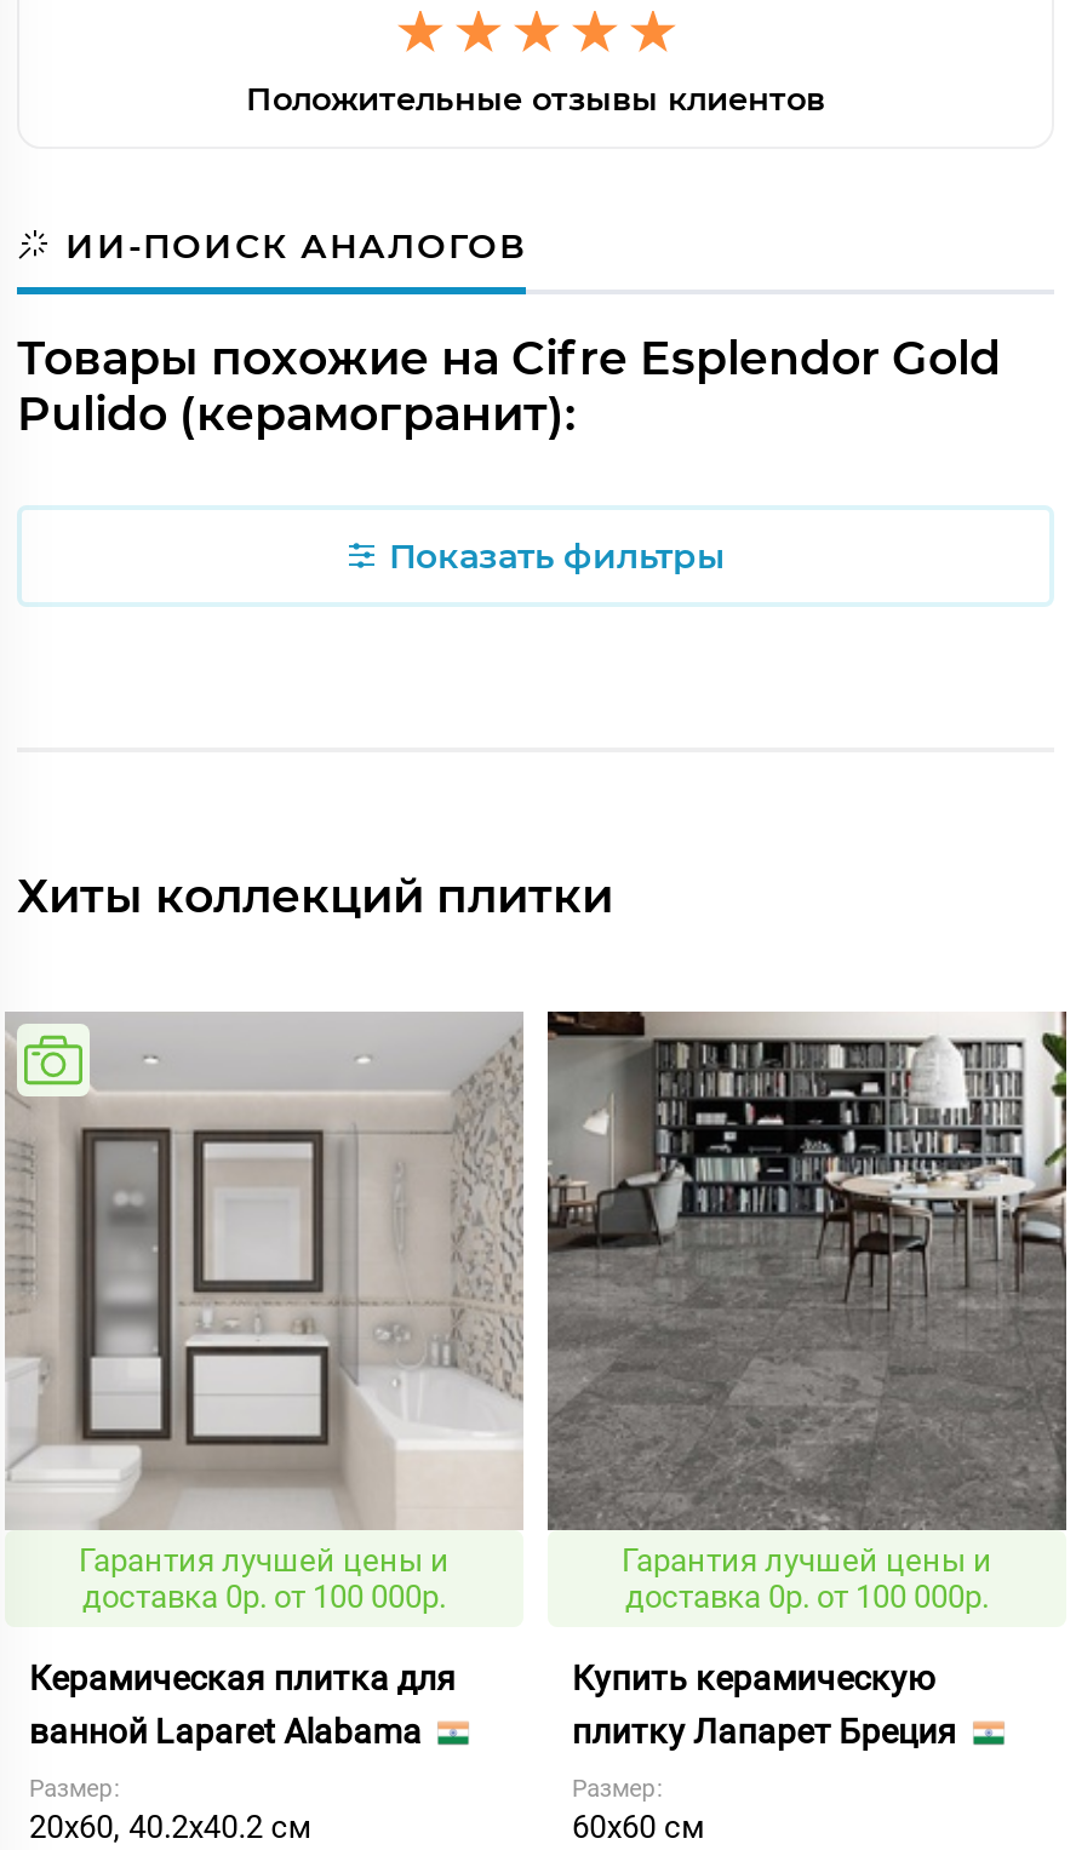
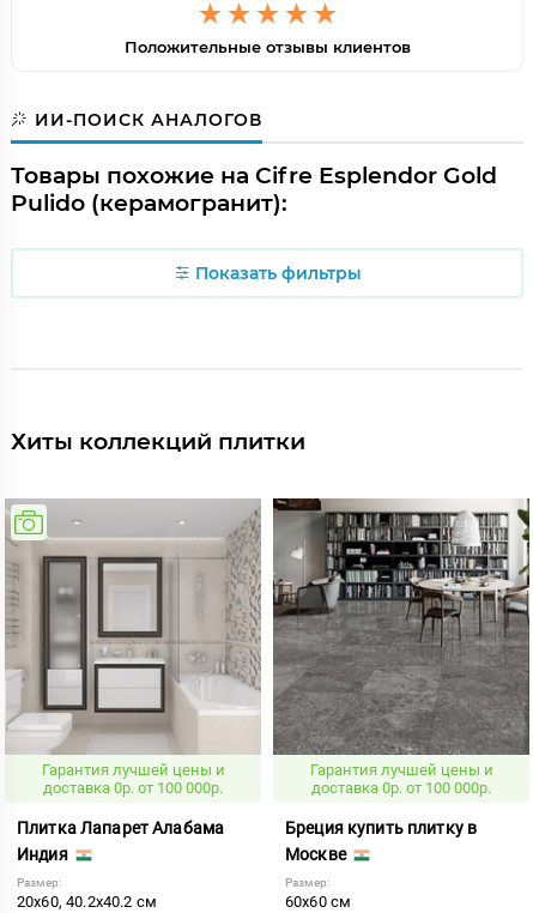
[29,1658,456,1750] Керамическая плитка для | ванной Laparet Alabama -> [17,818,224,864] Плитка Лапарет Алабама | Индия
[572,1658,965,1750] Купить керамическую | плитку Лапарет Бреция -> [285,818,477,864] Бреция купить плитку в | Москве

